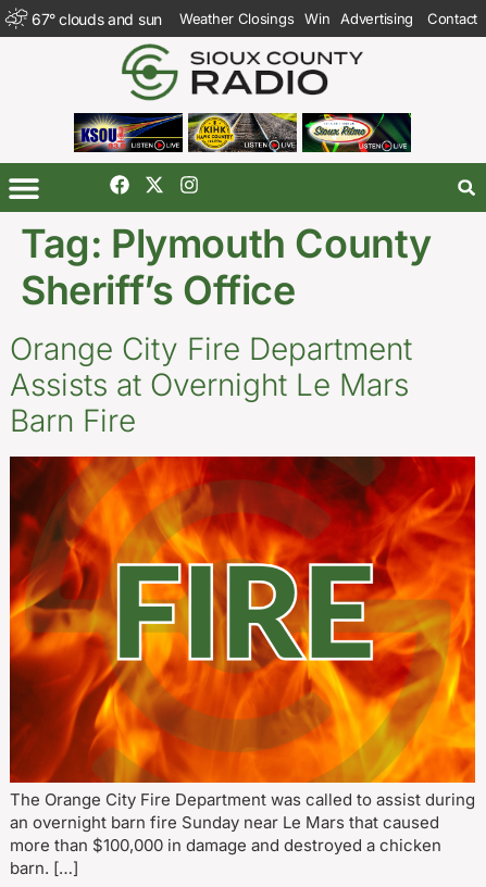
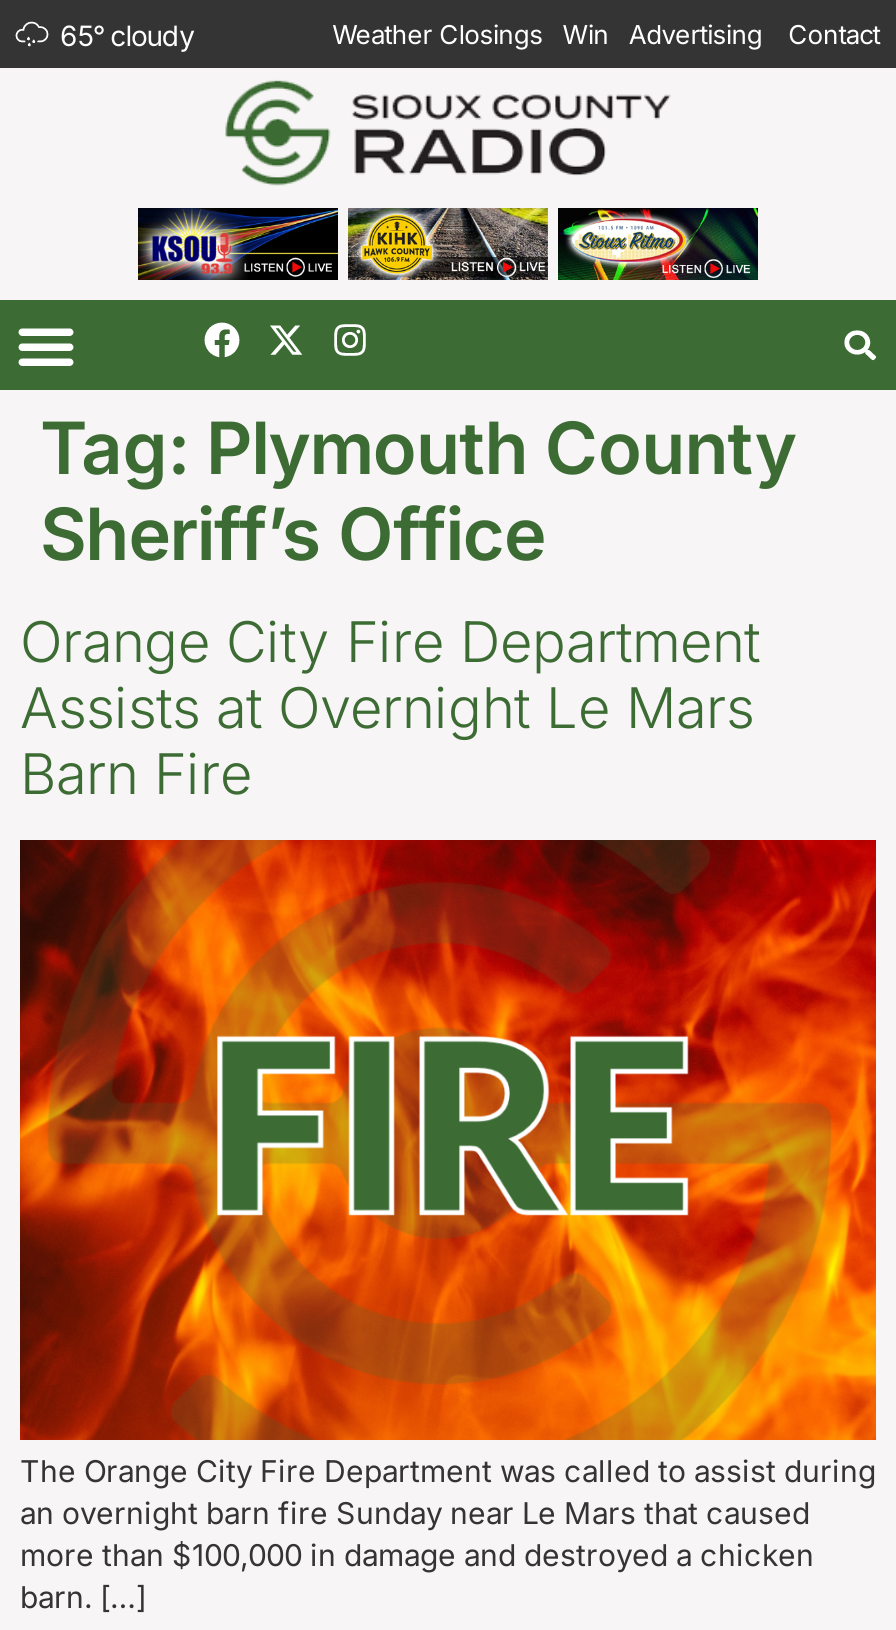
[32,9,162,28] 67° clouds and sun -> [60,17,195,51] 65° cloudy

